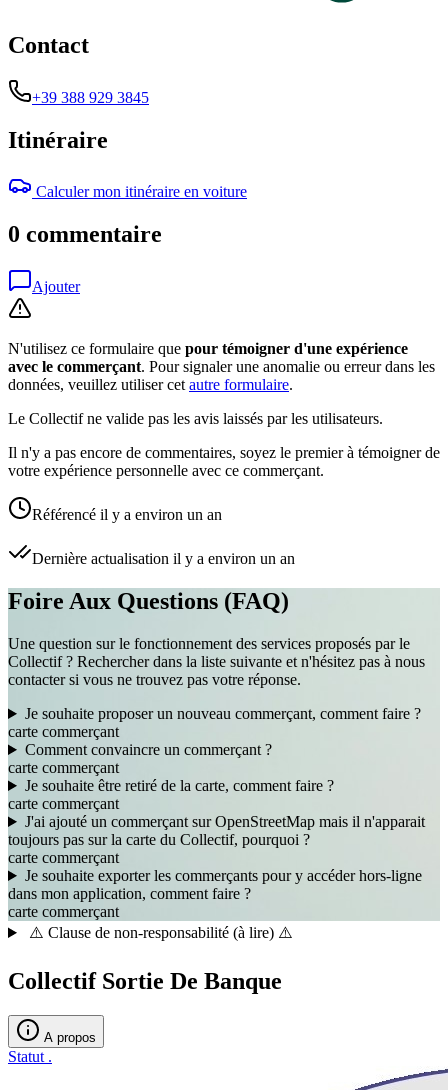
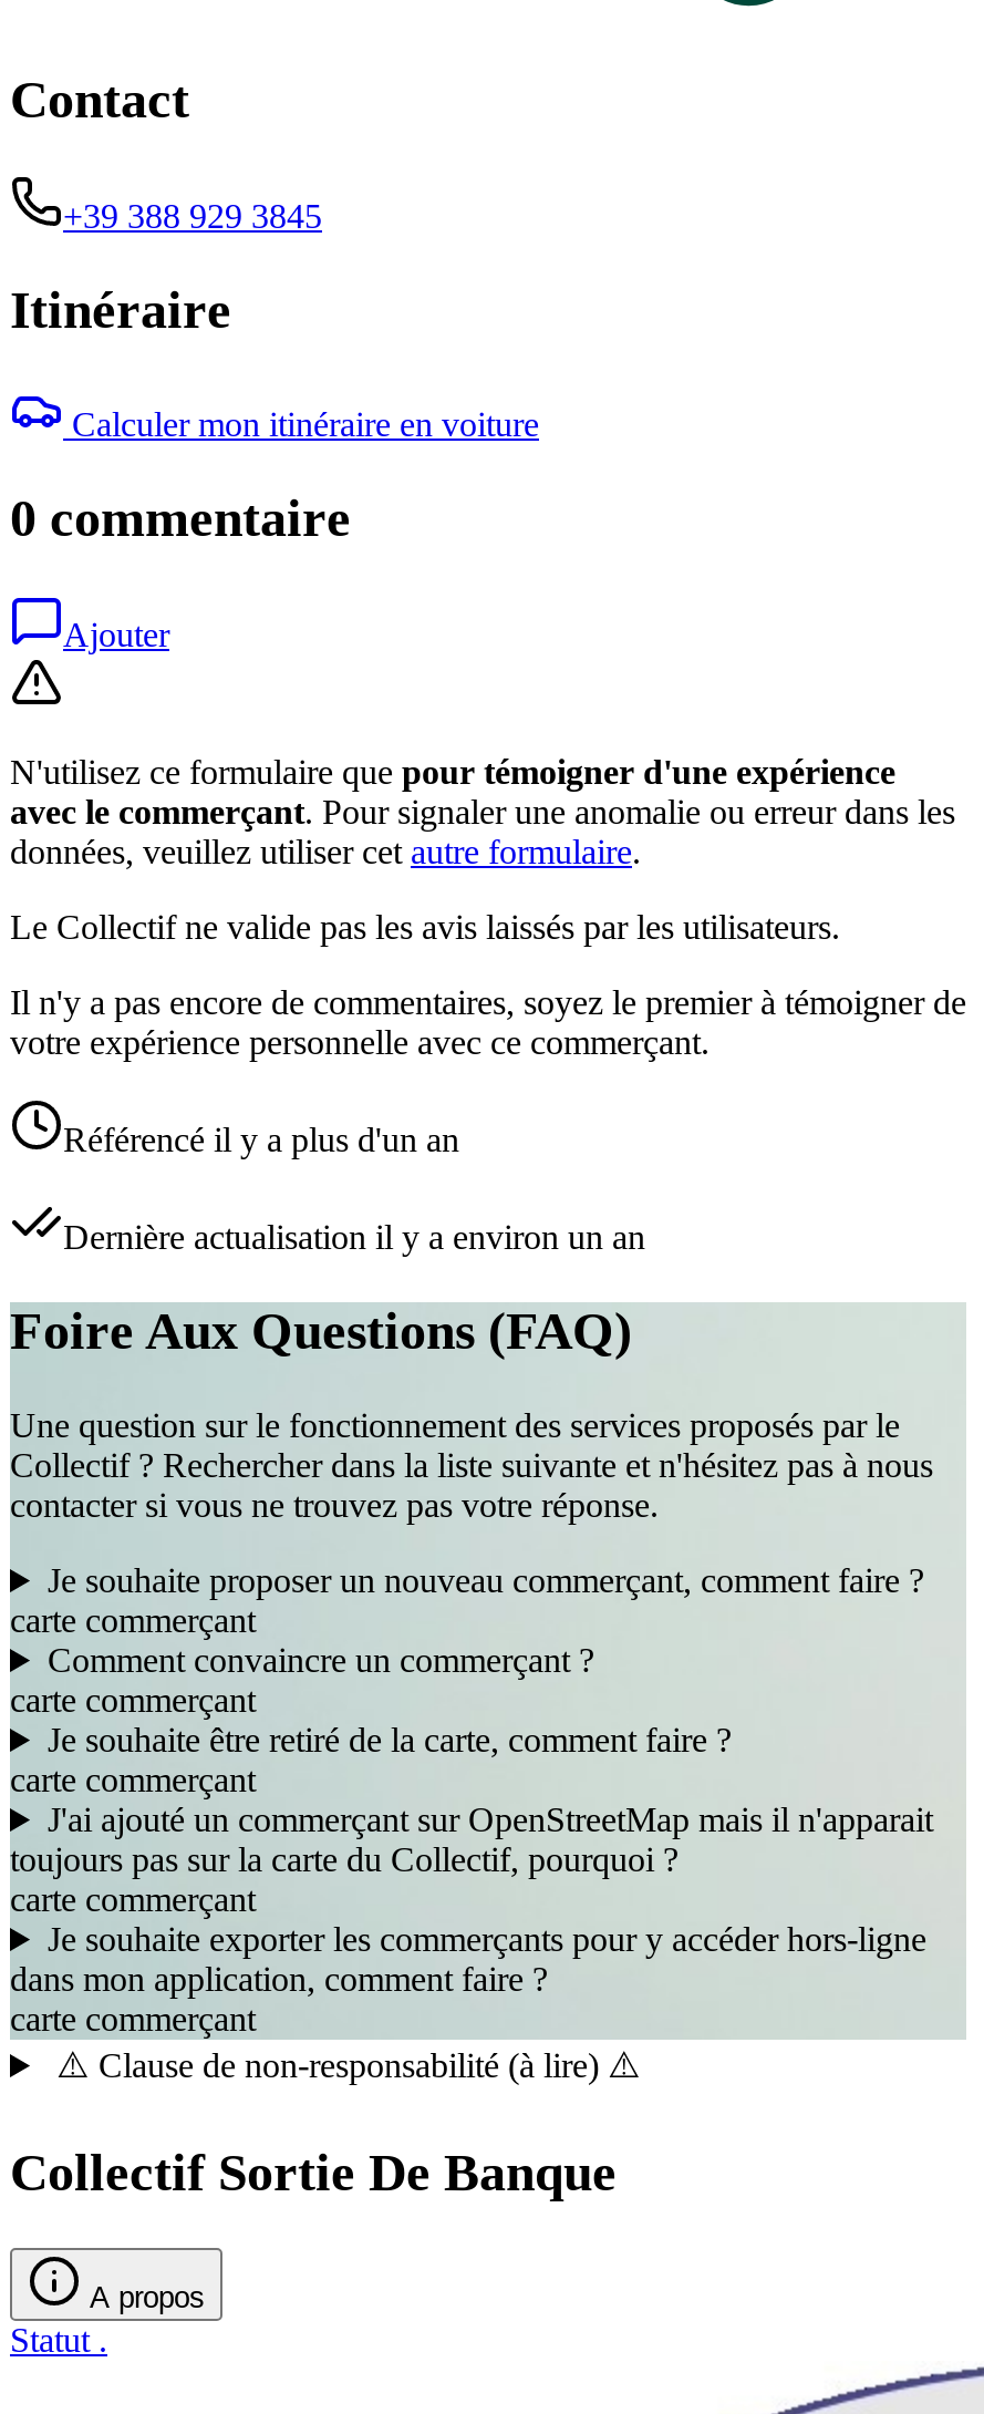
[32,506,222,523] Référencé il y a environ un an -> [63,1121,459,1159] Référencé il y a plus d'un an

